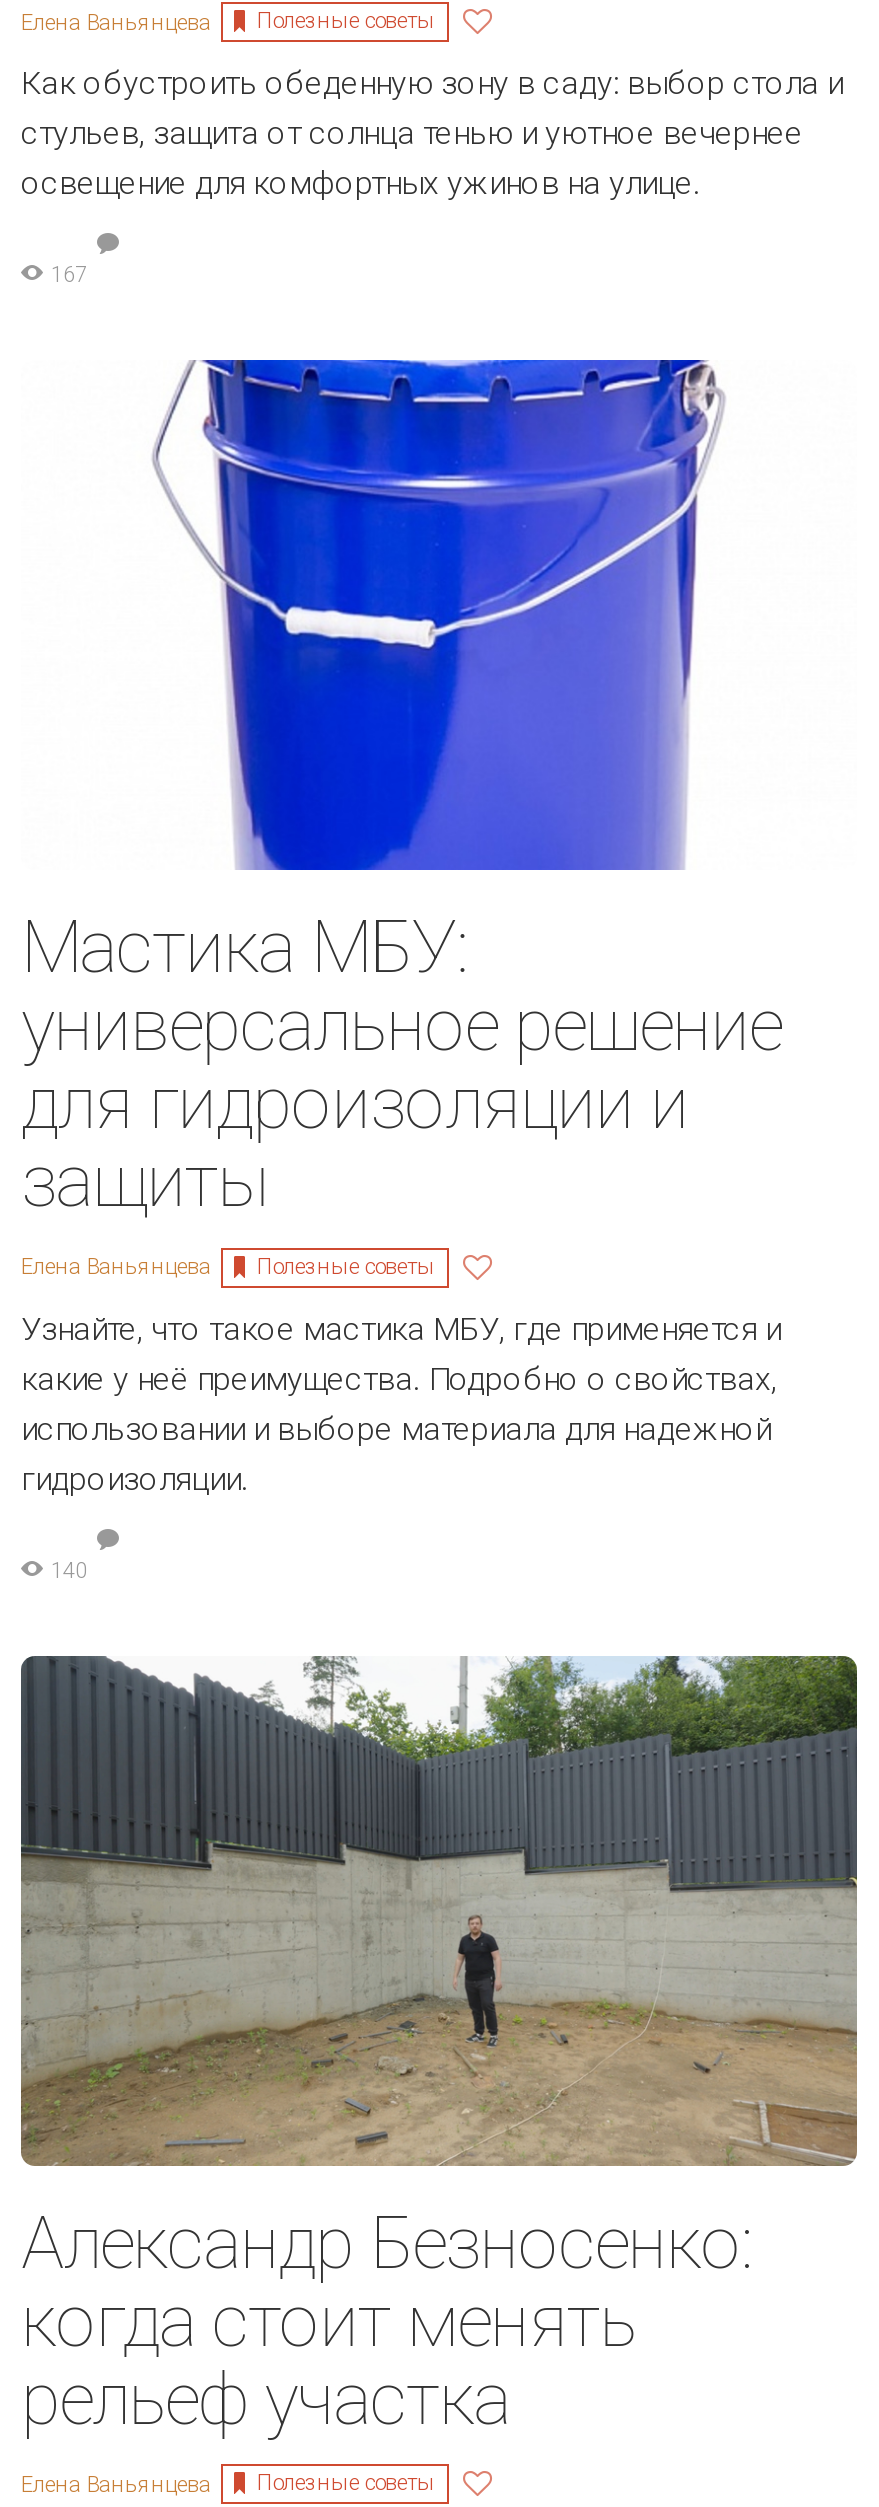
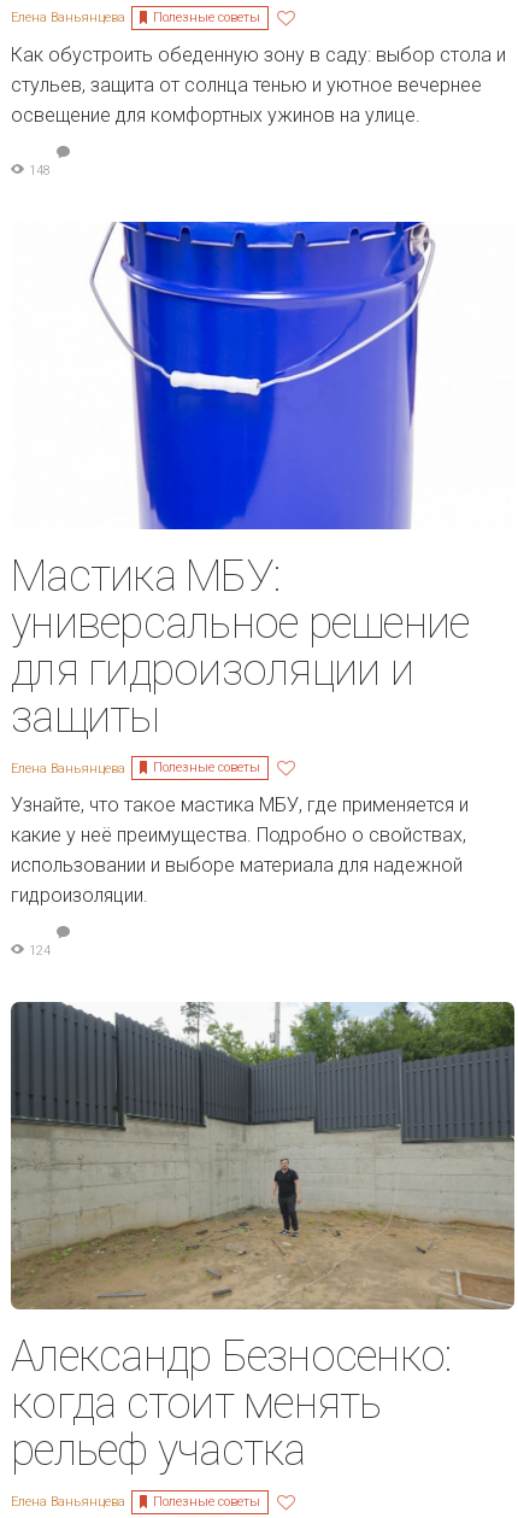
[51,263,87,289] 167 -> [29,163,51,178] 148
[51,1558,87,1584] 140 -> [29,943,51,959] 124

